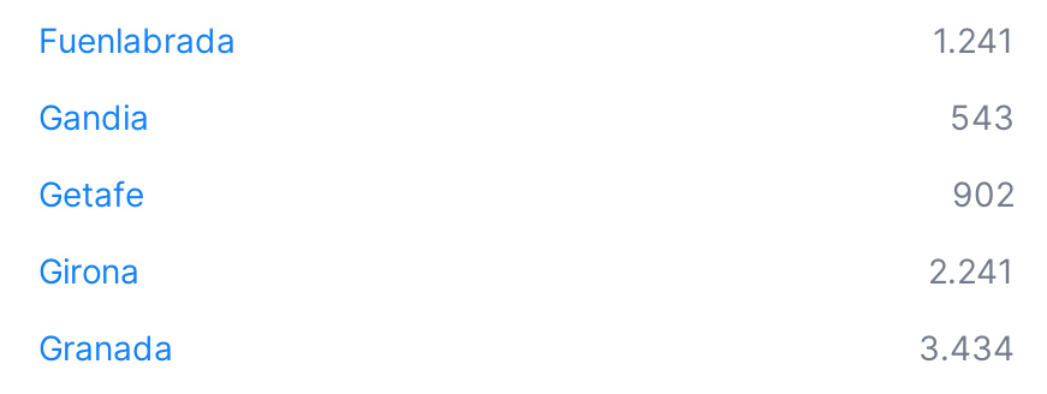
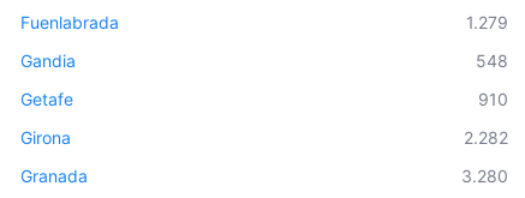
[933,18,1015,59] 1.241 -> [466,12,508,32] 1.279
[950,95,1015,136] 543 -> [476,50,508,70] 548
[952,172,1015,213] 902 -> [478,88,508,109] 910
[928,249,1015,290] 2.241 -> [464,127,508,147] 2.282
[918,326,1015,367] 3.434 -> [461,165,508,186] 3.280

